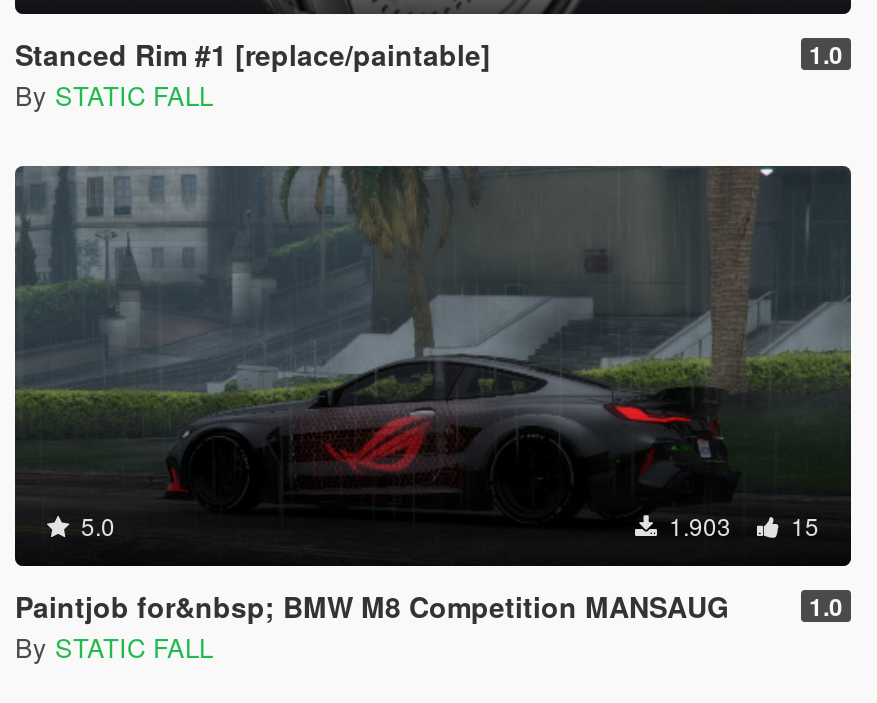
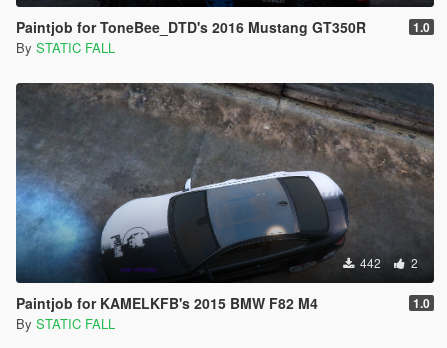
[15,34,491,74] Stanced Rim #1 [replace/paintable] -> [16,17,366,37] Paintjob for ToneBee_DTD's 2016 Mustang GT350R
[13,166,851,566] [image] | 5.0 | 1.903 | 15 -> [15,83,434,283] [image] | 442 | 2
[15,586,729,626] Paintjob for&nbsp; BMW M8 Competition MANSAUG -> [16,293,318,313] Paintjob for KAMELKFB's 2015 BMW F82 M4

